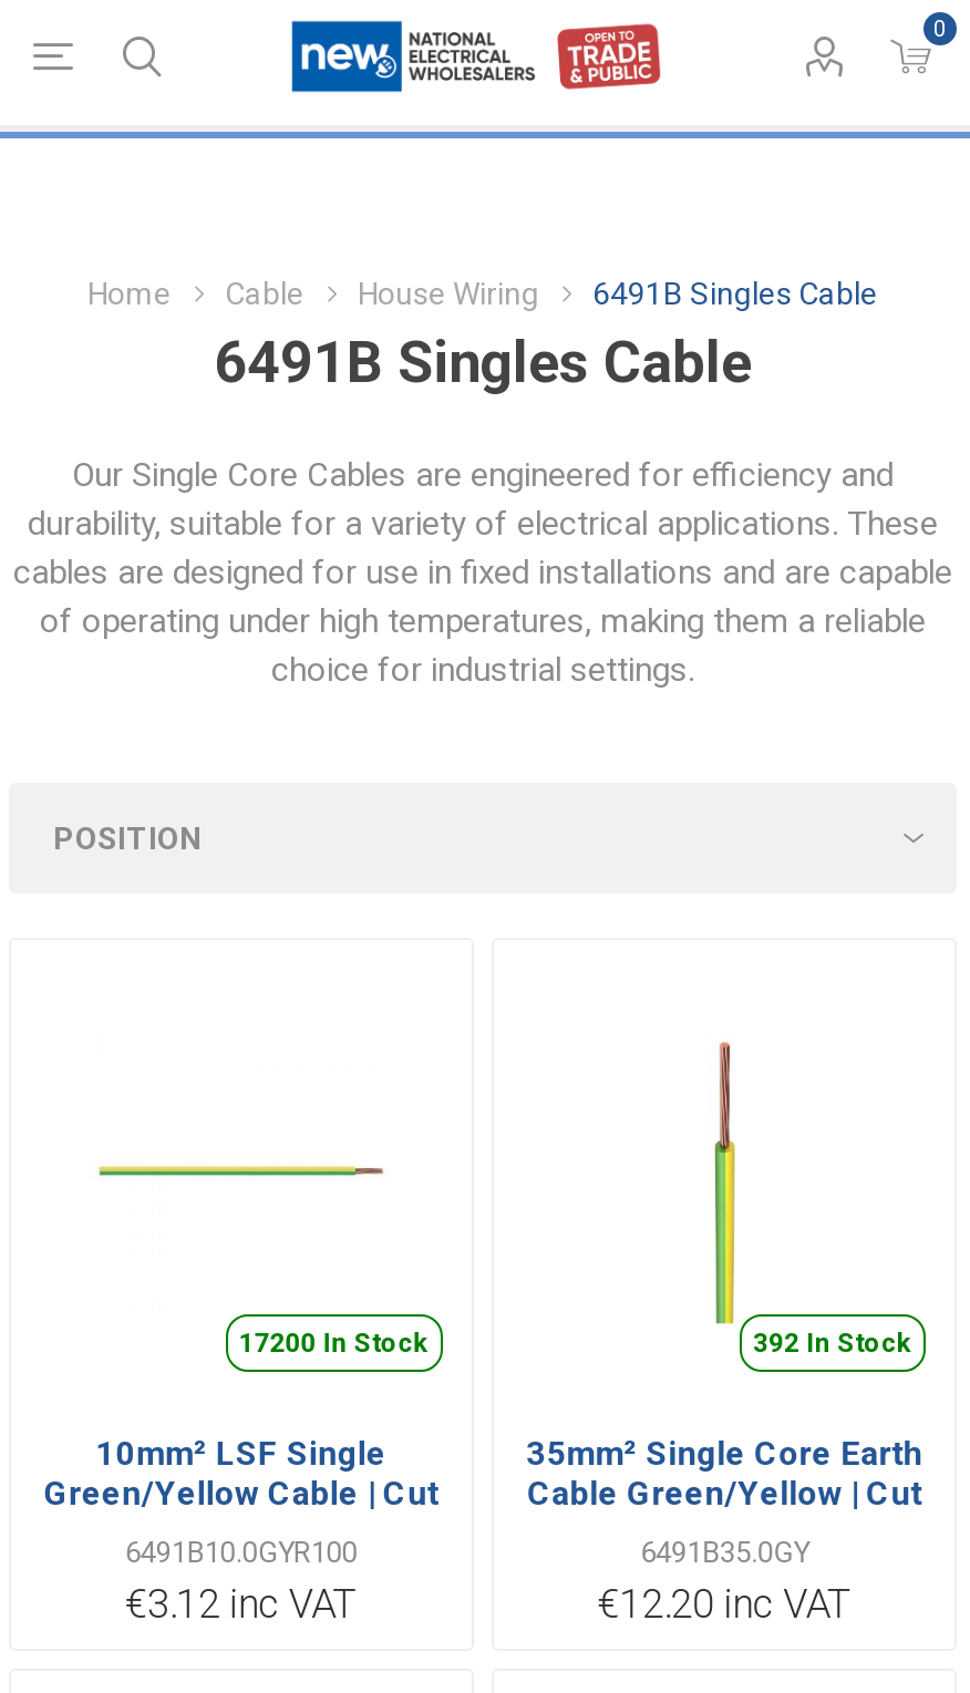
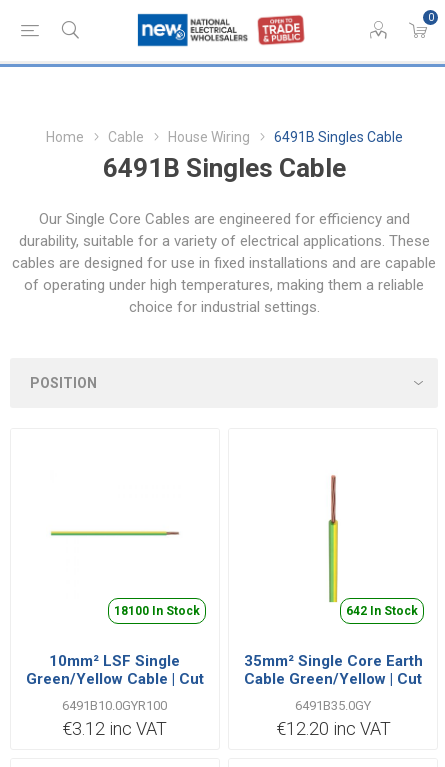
[239,1327,429,1358] 17200 In Stock -> [114,604,200,618] 18100 In Stock
[753,1327,912,1358] 392 In Stock -> [346,604,418,618] 642 In Stock

